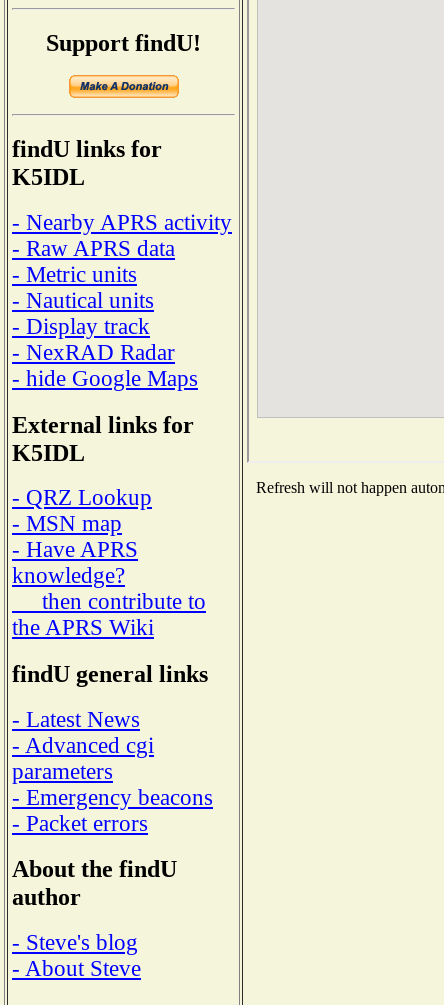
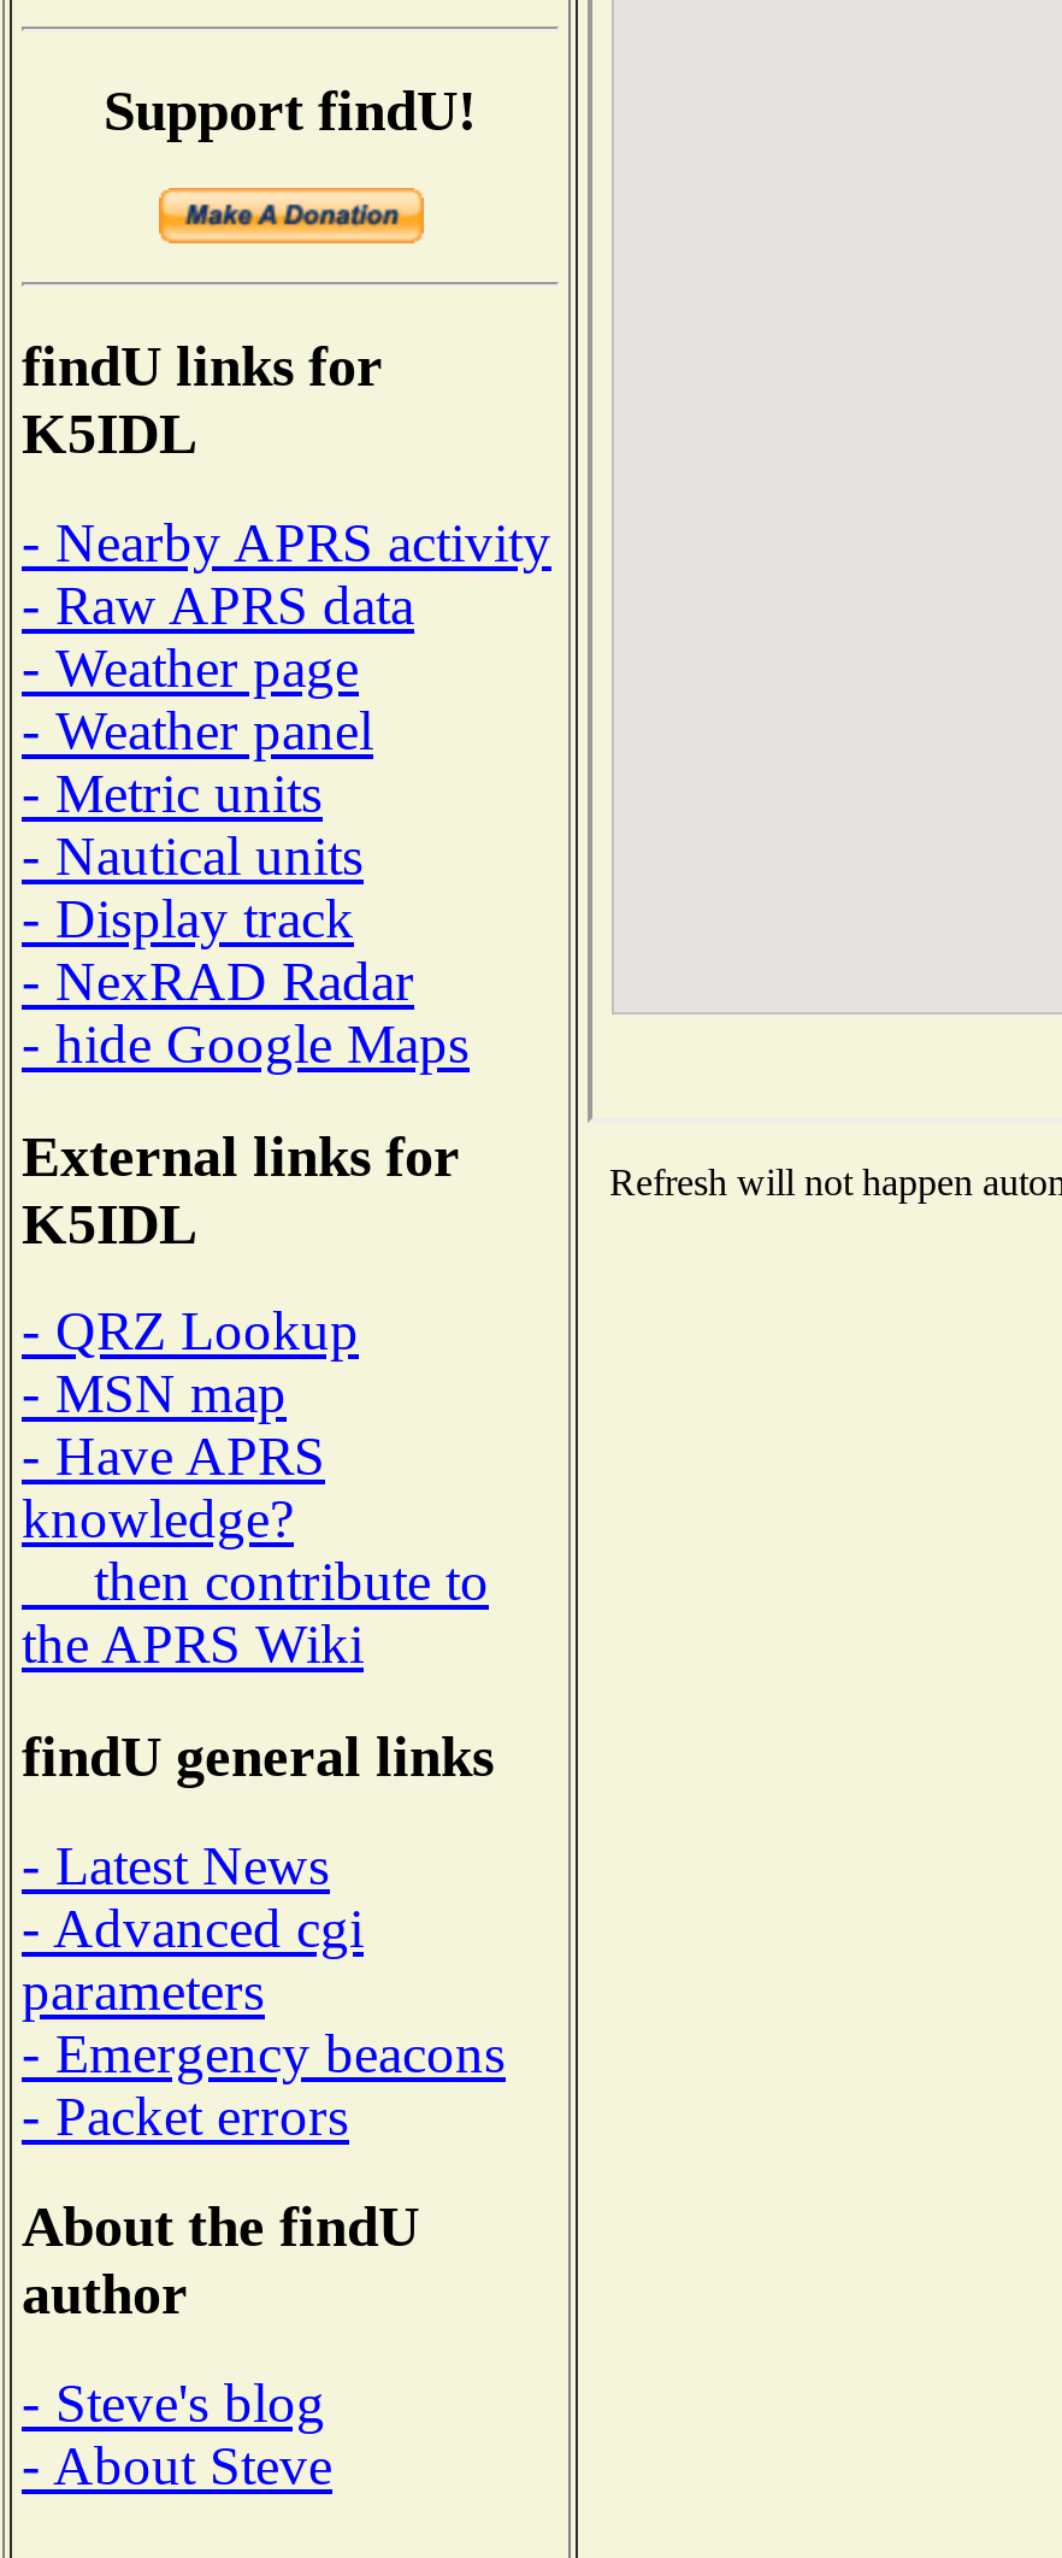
none -> [22,638,373,761] - Weather page | - Weather panel

